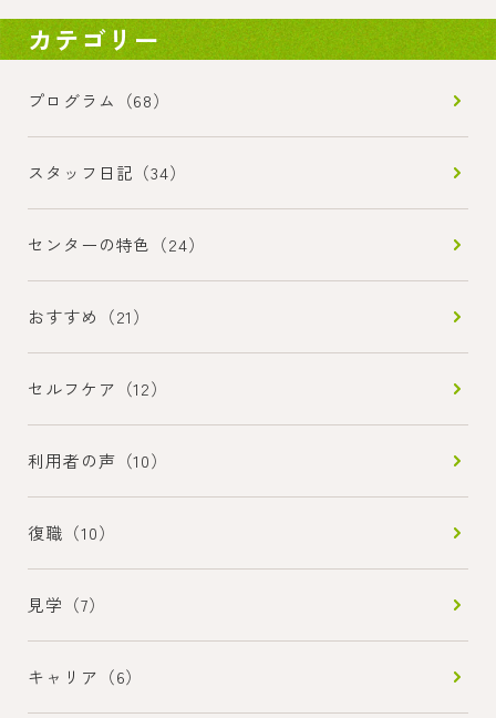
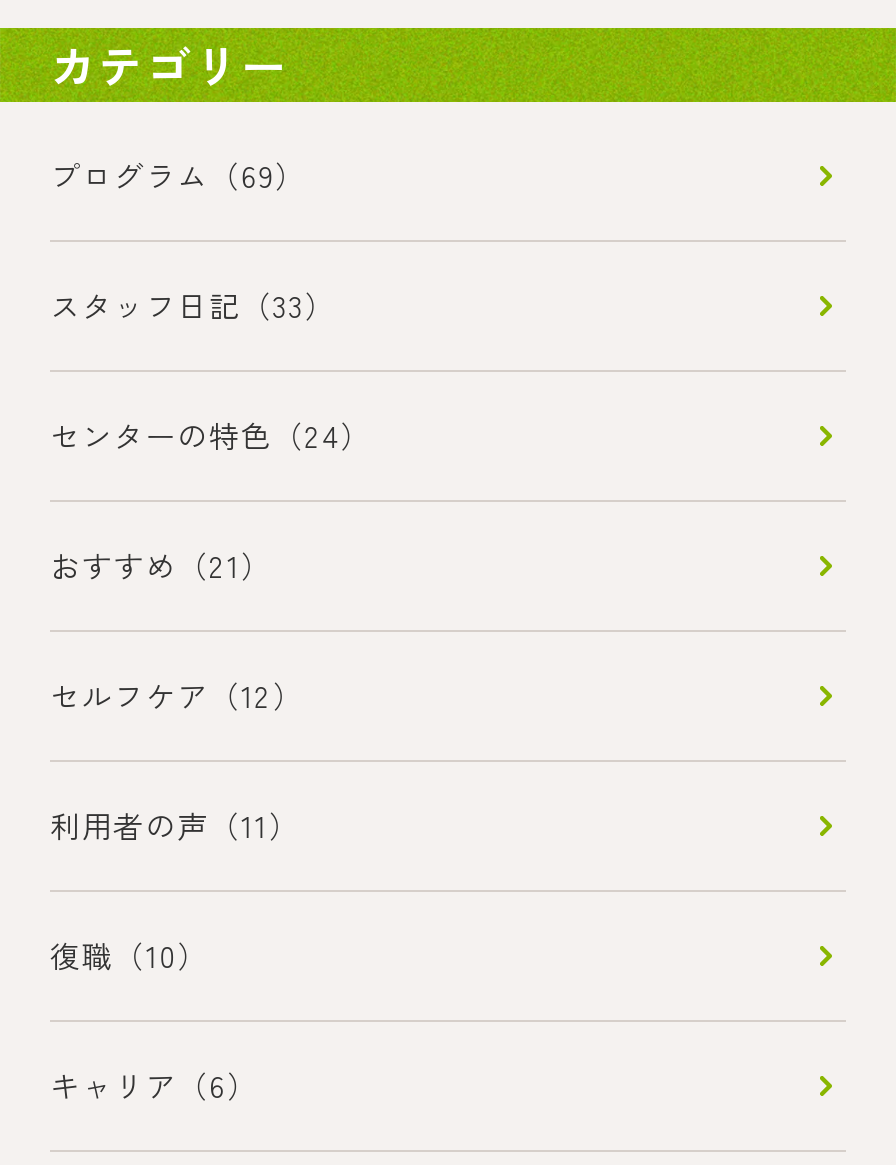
[28,89,171,112] プログラム（68） -> [50,154,306,196] プログラム（69）
[28,161,187,184] スタッフ日記（34） -> [50,284,336,326] スタッフ日記（33）
[28,449,168,472] 利用者の声（10） -> [50,804,300,846] 利用者の声（11）
[28,593,106,616] 見学（7） -> none

